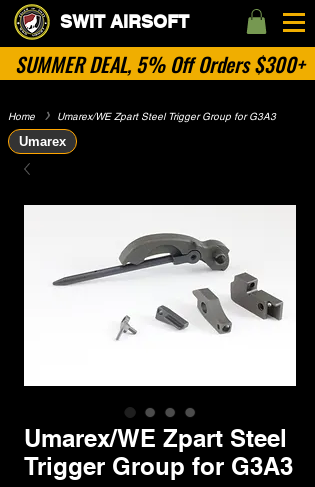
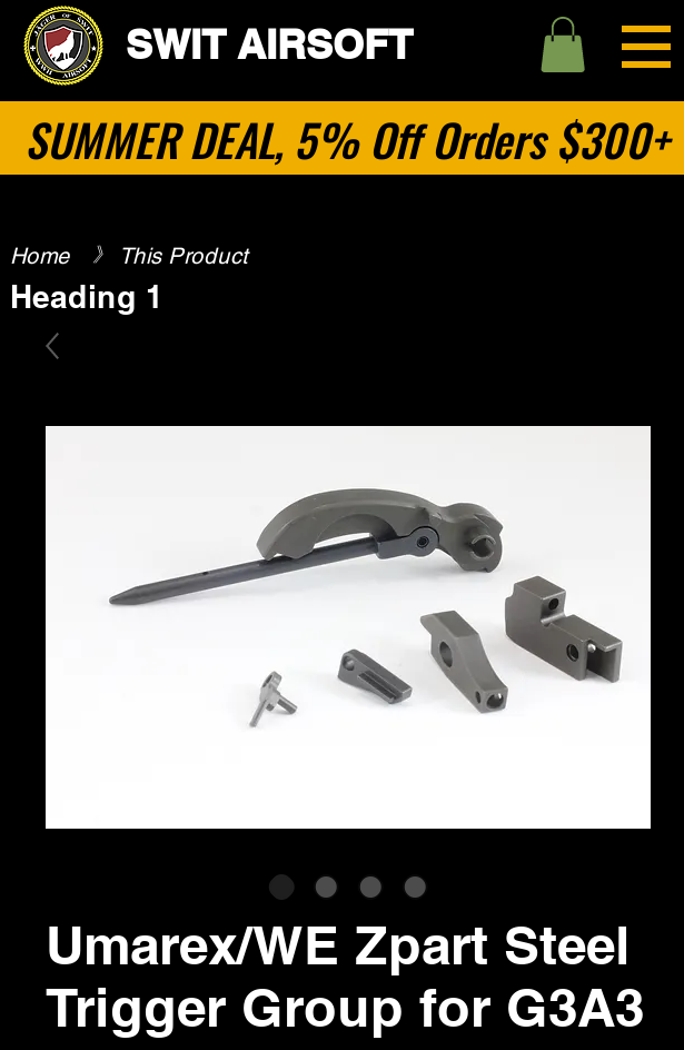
[19,110,276,149] 》 Umarex/WE Zpart Steel Trigger Group for G3A3 | Umarex -> [10,242,248,315] 》 This Product | Heading 1

